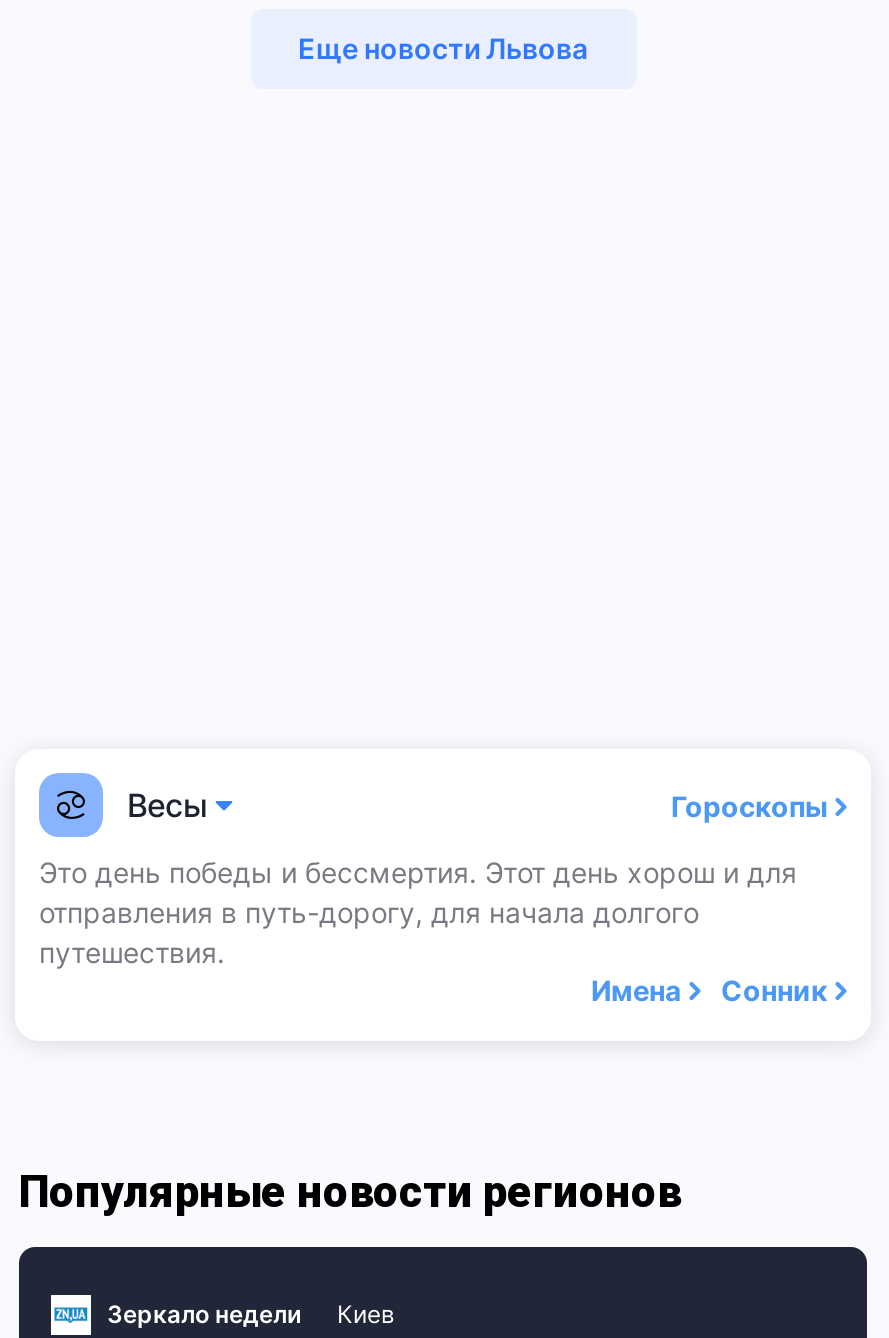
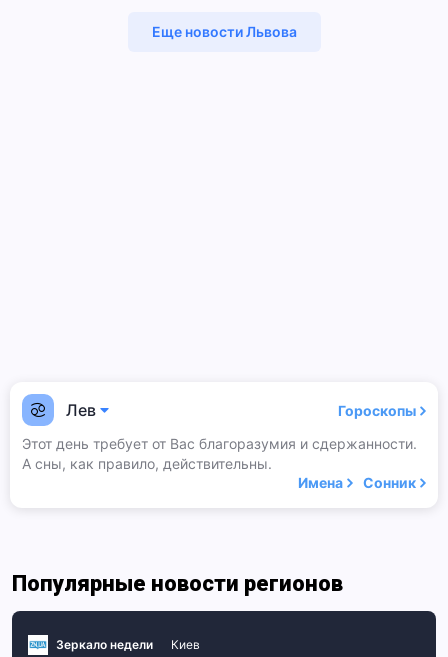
[127,785,207,825] Весы -> [66,400,96,420] Лев
[39,855,797,969] Это день победы и бессмертия. Этот день хорош и для | отправления в путь-дорогу, для начала долгого | путешествия. -> [22,435,417,472] Этот день требует от Вас благоразумия и сдержанности. | А сны, как правило, действительны.

